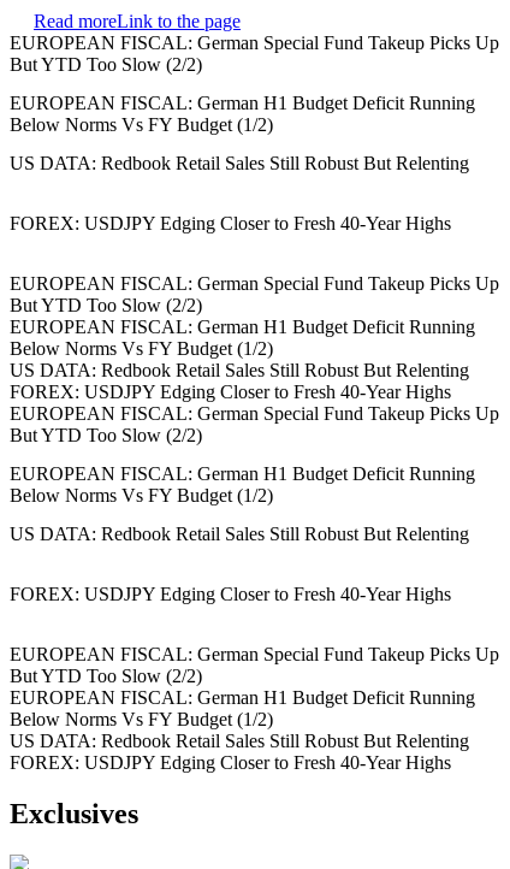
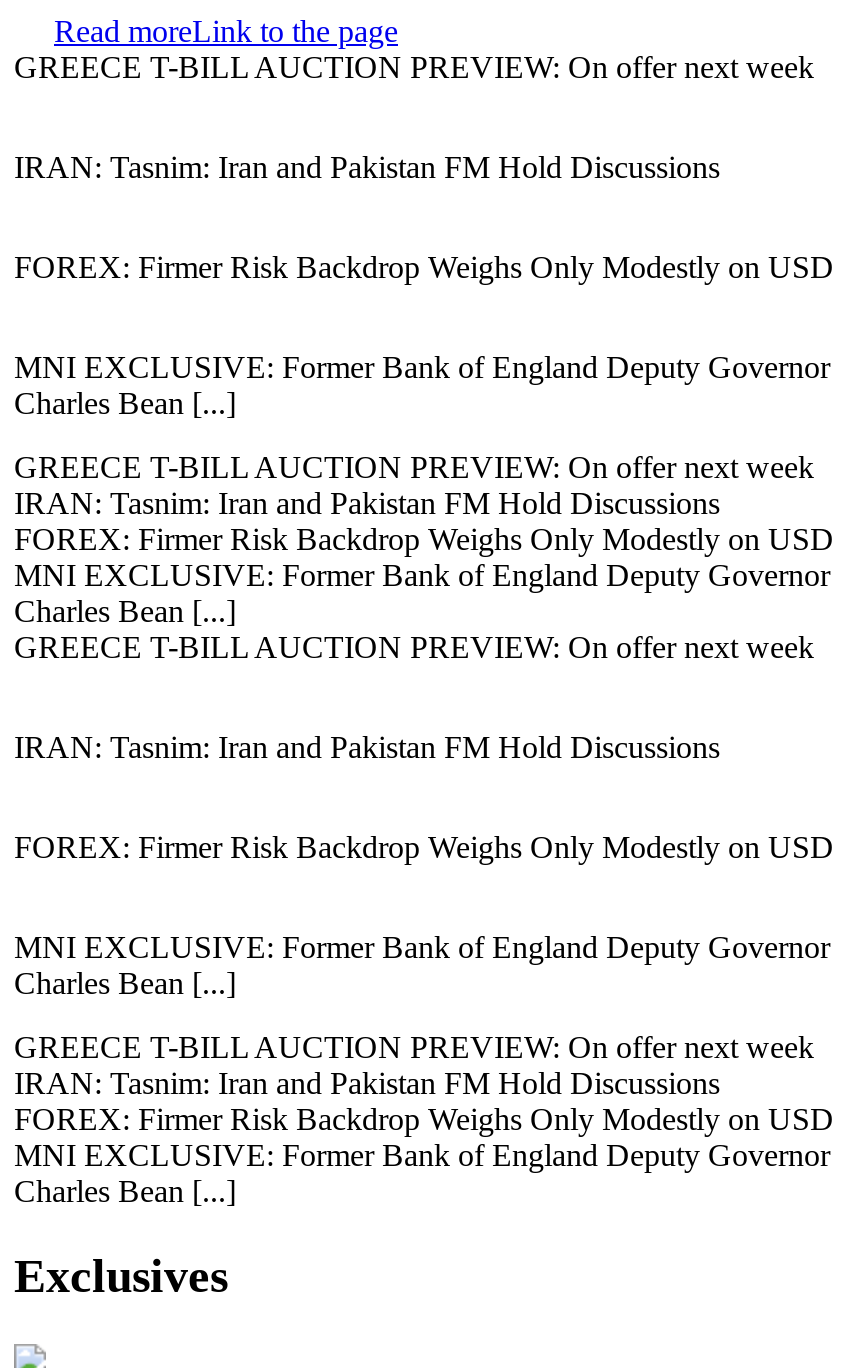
[10,33,499,75] EUROPEAN FISCAL: German Special Fund Takeup Picks Up | But YTD Too Slow (2/2) -> [14,50,814,84] GREECE T-BILL AUCTION PREVIEW: On offer next week
[10,93,475,135] EUROPEAN FISCAL: German H1 Budget Deficit Running | Below Norms Vs FY Budget (1/2) -> [14,150,720,184] IRAN: Tasnim: Iran and Pakistan FM Hold Discussions
[10,153,469,174] US DATA: Redbook Retail Sales Still Robust But Relenting -> [14,250,834,284] FOREX: Firmer Risk Backdrop Weighs Only Modestly on USD
[10,213,451,234] FOREX: USDJPY Edging Closer to Fresh 40-Year Highs -> [14,350,830,420] MNI EXCLUSIVE: Former Bank of England Deputy Governor | Charles Bean [...]
[10,273,499,446] EUROPEAN FISCAL: German Special Fund Takeup Picks Up | But YTD Too Slow (2/2) | EUROPEAN FISCAL: German H1 Budget Deficit Running | Below Norms Vs FY Budget (1/2) | US DATA: Redbook Retail Sales Still Robust But Relenting | FOREX: USDJPY Edging Closer to Fresh 40-Year Highs | EUROPEAN FISCAL: German Special Fund Takeup Picks Up | But YTD Too Slow (2/2) -> [14,450,834,664] GREECE T-BILL AUCTION PREVIEW: On offer next week | IRAN: Tasnim: Iran and Pakistan FM Hold Discussions | FOREX: Firmer Risk Backdrop Weighs Only Modestly on USD | MNI EXCLUSIVE: Former Bank of England Deputy Governor | Charles Bean [...] | GREECE T-BILL AUCTION PREVIEW: On offer next week
[10,464,475,506] EUROPEAN FISCAL: German H1 Budget Deficit Running | Below Norms Vs FY Budget (1/2) -> [14,730,720,764] IRAN: Tasnim: Iran and Pakistan FM Hold Discussions
[10,524,469,544] US DATA: Redbook Retail Sales Still Robust But Relenting -> [14,830,834,864] FOREX: Firmer Risk Backdrop Weighs Only Modestly on USD
[10,584,451,604] FOREX: USDJPY Edging Closer to Fresh 40-Year Highs -> [14,930,830,1000] MNI EXCLUSIVE: Former Bank of England Deputy Governor | Charles Bean [...]
[10,644,499,773] EUROPEAN FISCAL: German Special Fund Takeup Picks Up | But YTD Too Slow (2/2) | EUROPEAN FISCAL: German H1 Budget Deficit Running | Below Norms Vs FY Budget (1/2) | US DATA: Redbook Retail Sales Still Robust But Relenting | FOREX: USDJPY Edging Closer to Fresh 40-Year Highs -> [14,1030,834,1208] GREECE T-BILL AUCTION PREVIEW: On offer next week | IRAN: Tasnim: Iran and Pakistan FM Hold Discussions | FOREX: Firmer Risk Backdrop Weighs Only Modestly on USD | MNI EXCLUSIVE: Former Bank of England Deputy Governor | Charles Bean [...]

